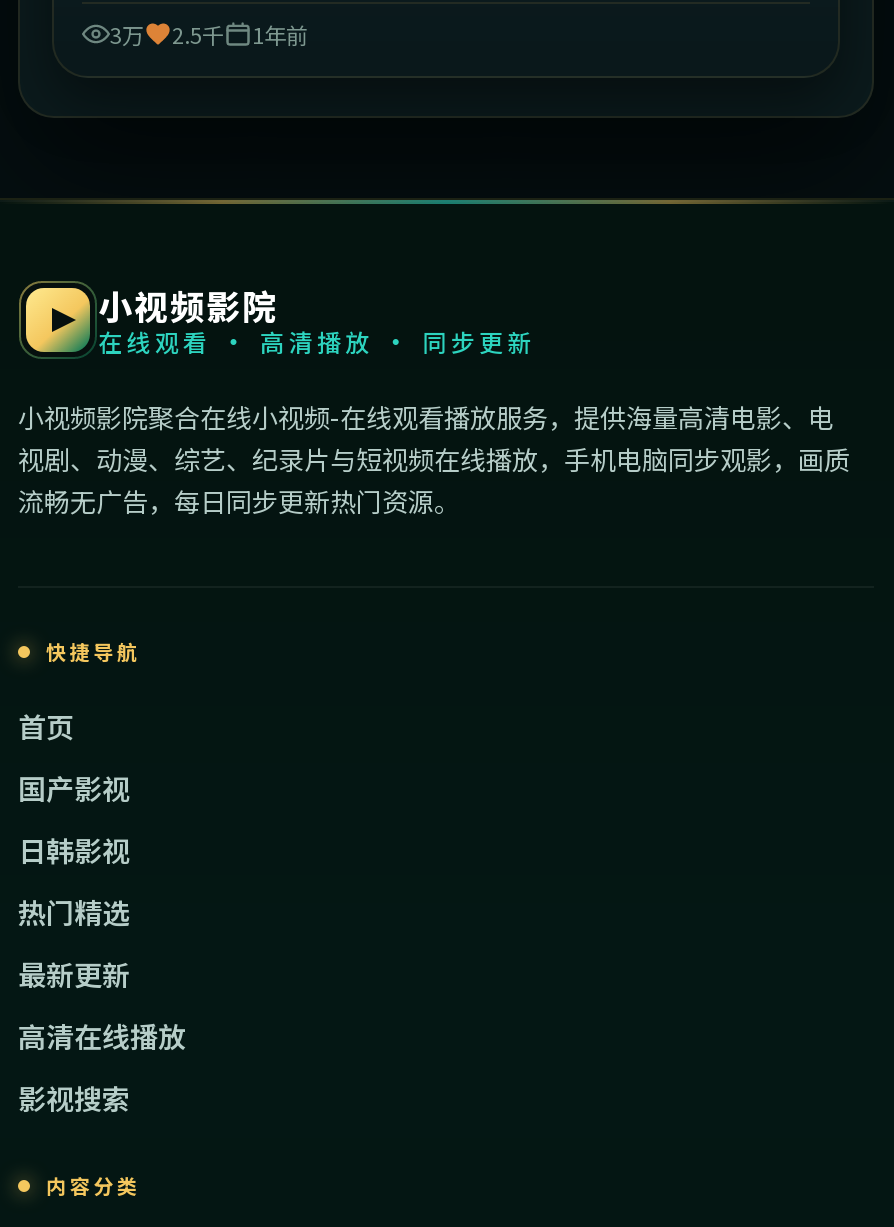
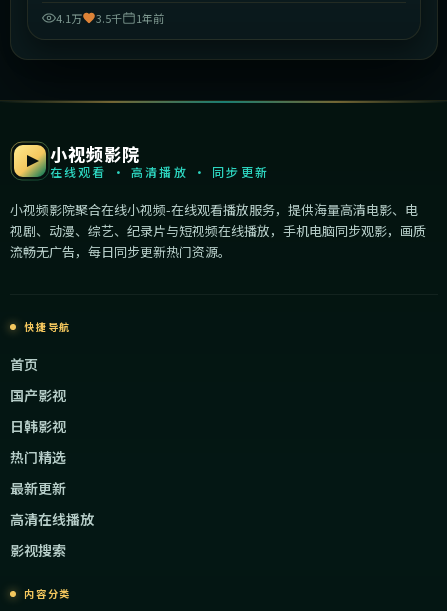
[110,18,224,50] 3万 | 2.5千 -> [56,10,122,26] 4.1万 | 3.5千

